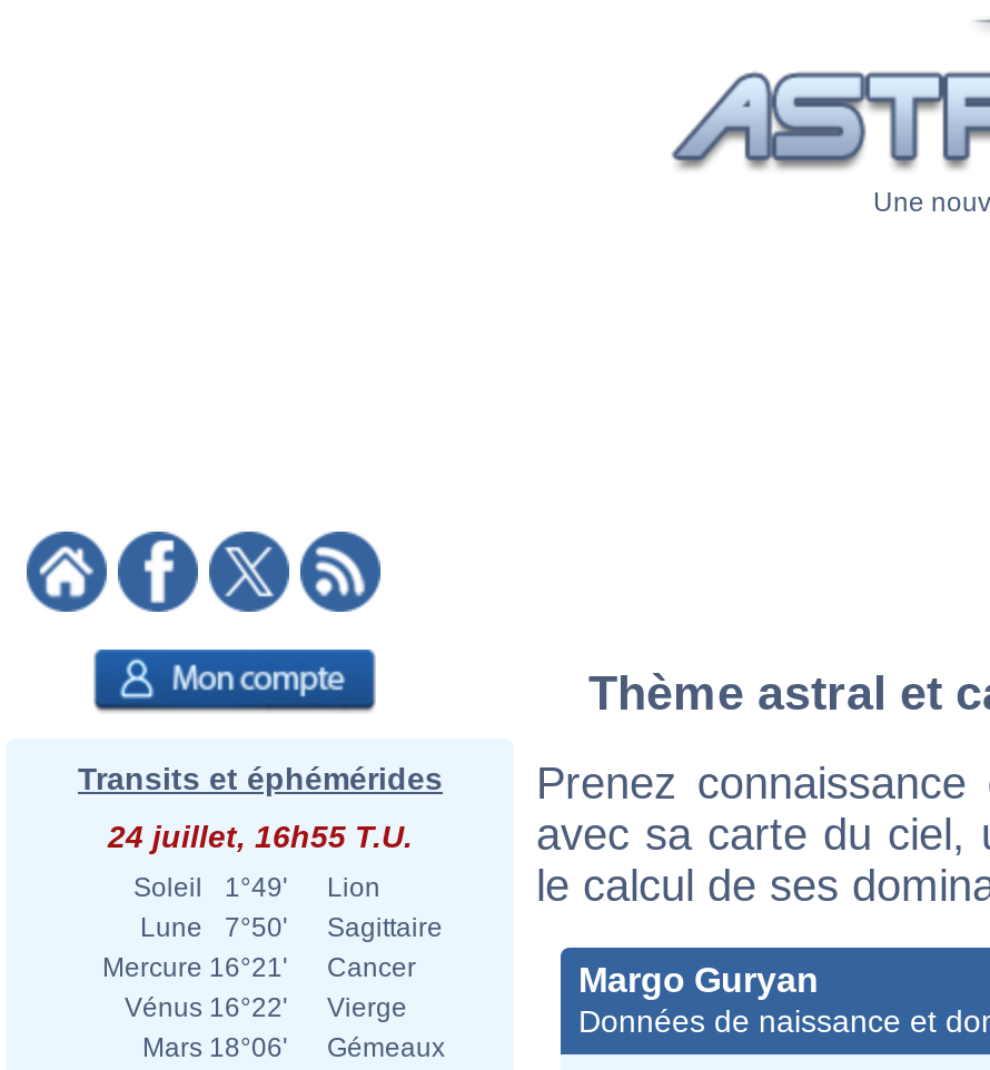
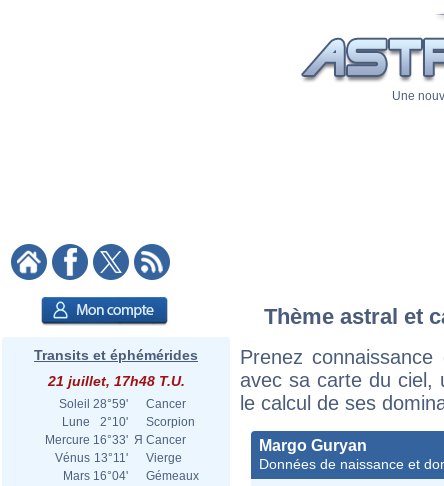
[108,819,413,854] 24 juillet, 16h55 T.U. -> [47,373,184,389] 21 juillet, 17h48 T.U.
[102,872,443,983] Soleil 1°49' | Lion | Lune 7°50' | Sagittaire | Mercure 16°21' -> [59,397,131,411] Soleil 28°59'
moved [327,952,416,983] -> [146,397,186,411]: Cancer
[125,992,294,1023] Vénus 16°22' -> [45,415,195,465] Lune 2°10' | Scorpion | Mercure 16°33' Я Cancer | Vénus 13°11'
[142,1032,445,1063] Mars 18°06' Gémeaux -> [63,469,199,483] Mars 16°04' Gémeaux

